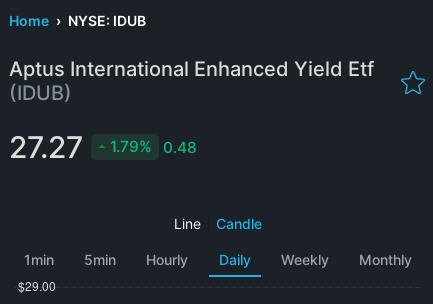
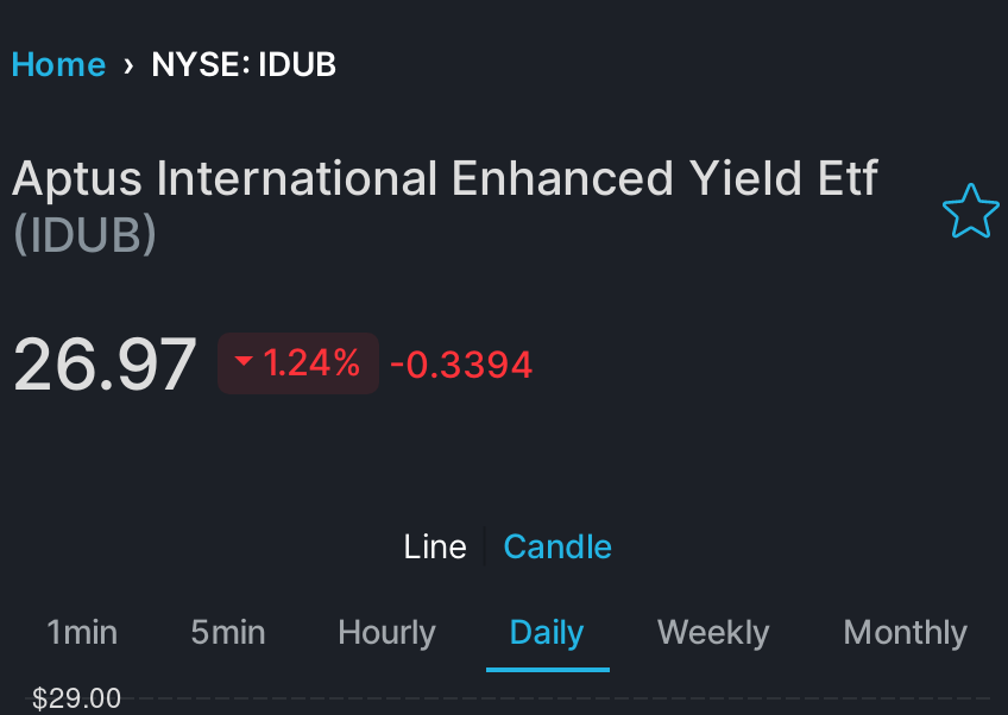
[9,128,83,164] 27.27 -> [11,319,199,405] 26.97
[110,137,197,156] 1.79% 0.48 -> [263,340,534,386] 1.24% -0.3394

